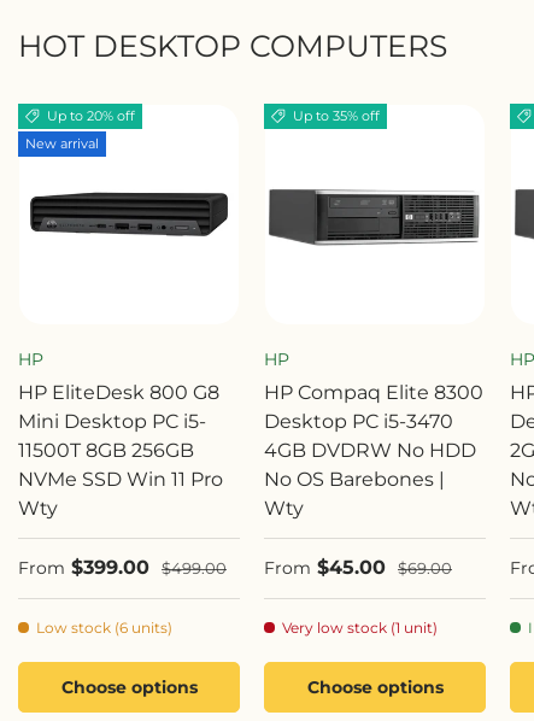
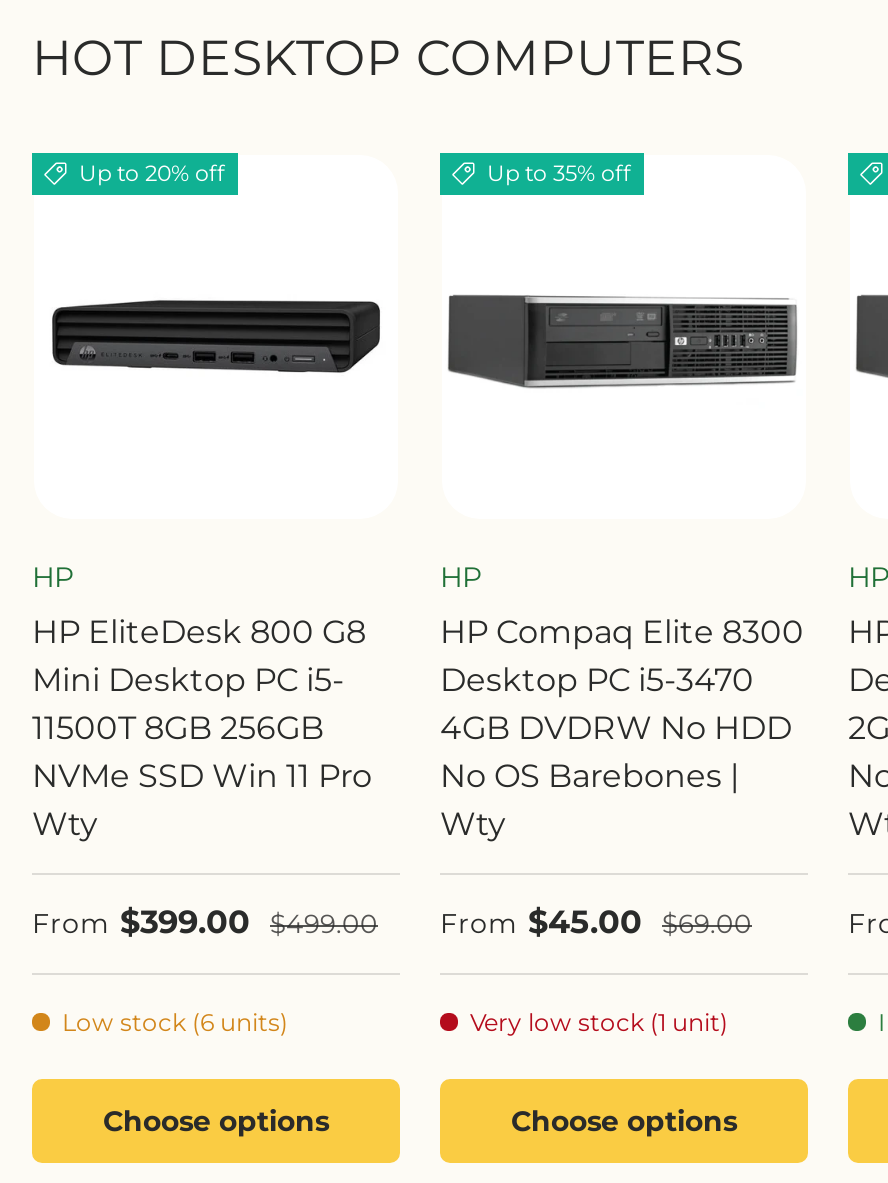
[25,135,99,152] New arrival -> none

